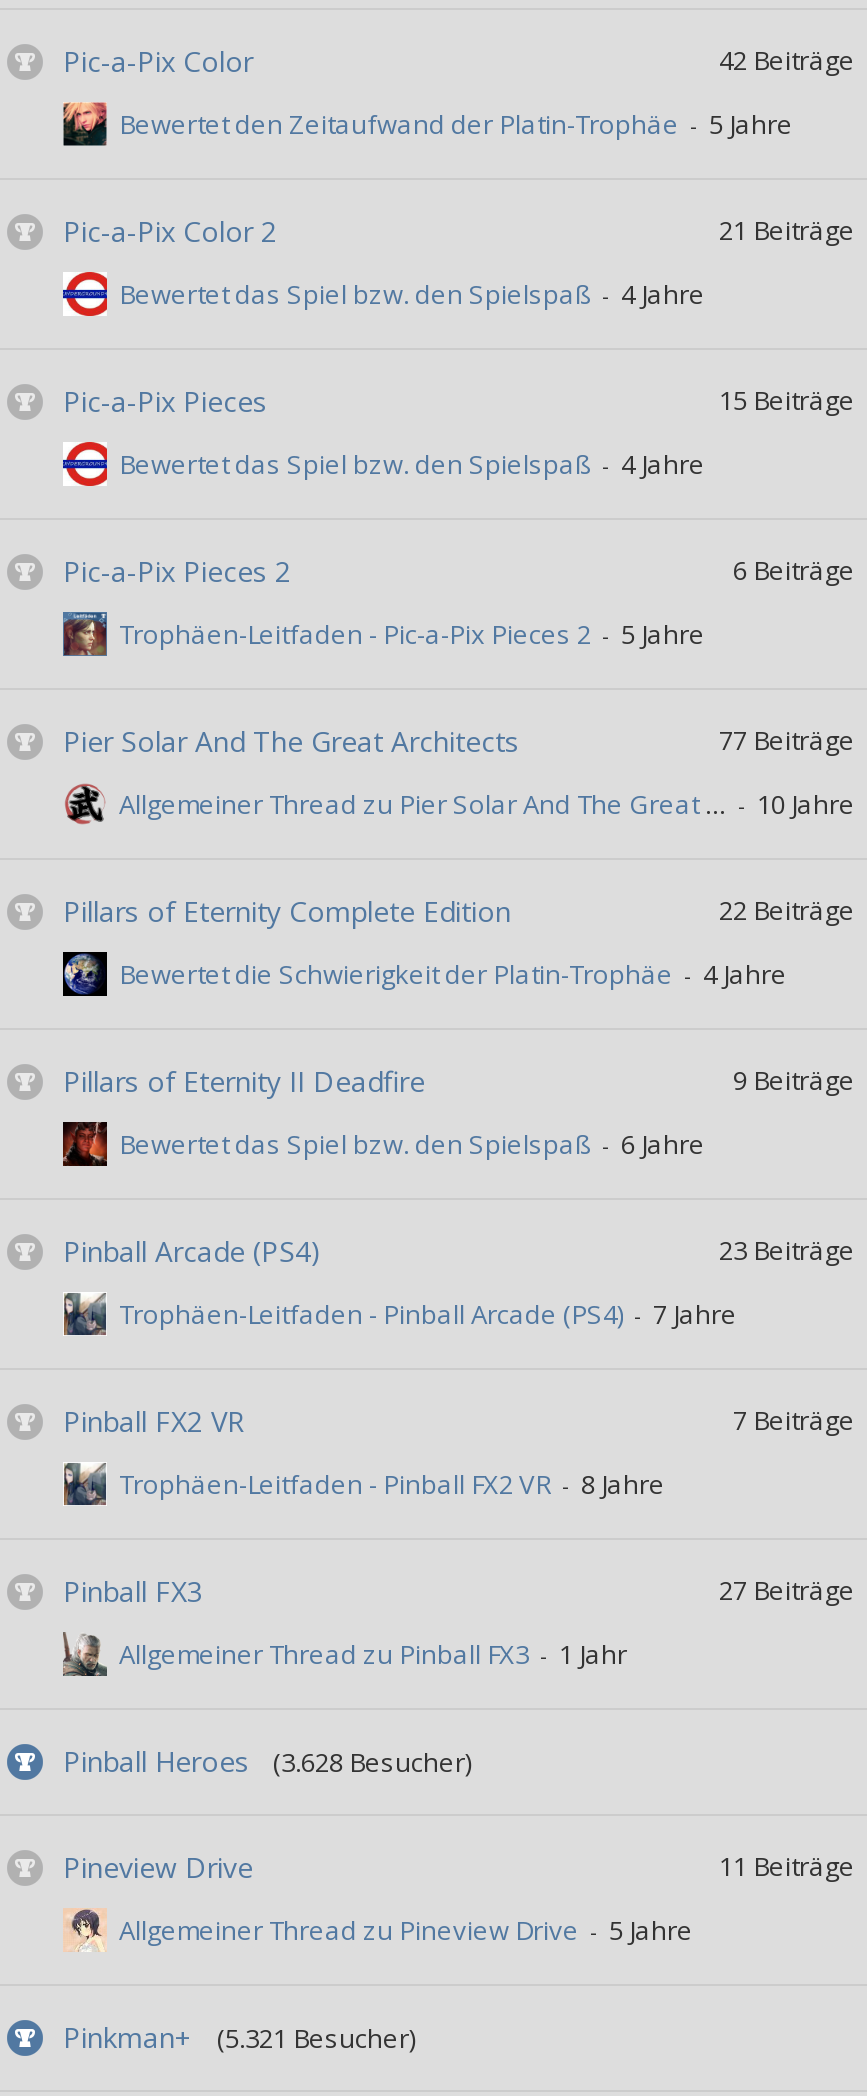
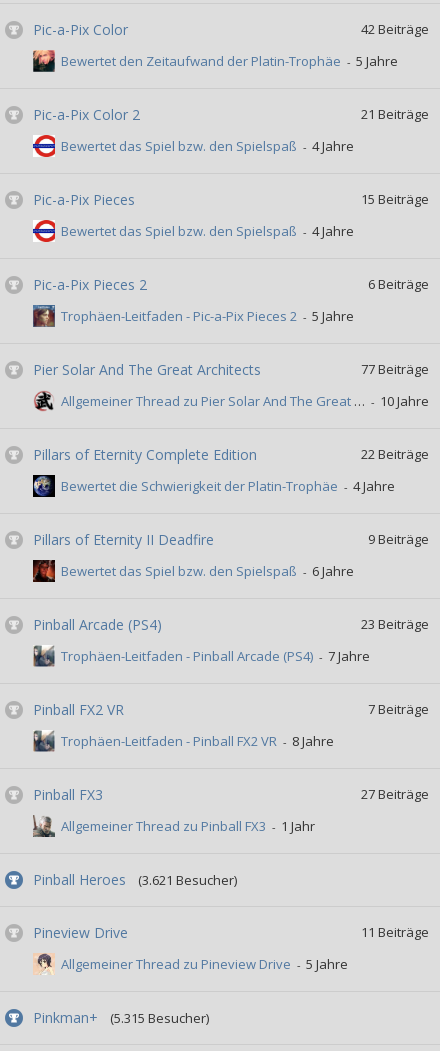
[63,1741,471,1779] Pinball Heroes (3.628 Besucher) -> [33,869,237,888] Pinball Heroes (3.621 Besucher)
[63,2017,415,2055] Pinkman+ (5.321 Besucher) -> [33,1007,209,1026] Pinkman+ (5.315 Besucher)

